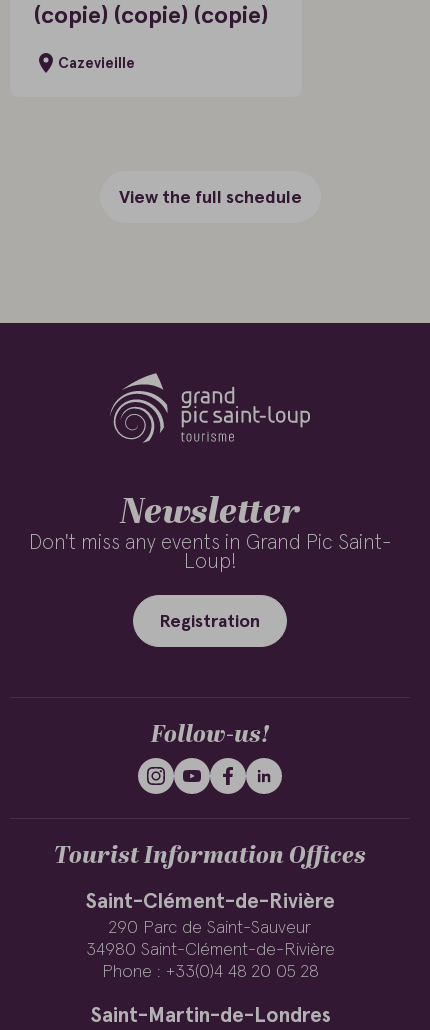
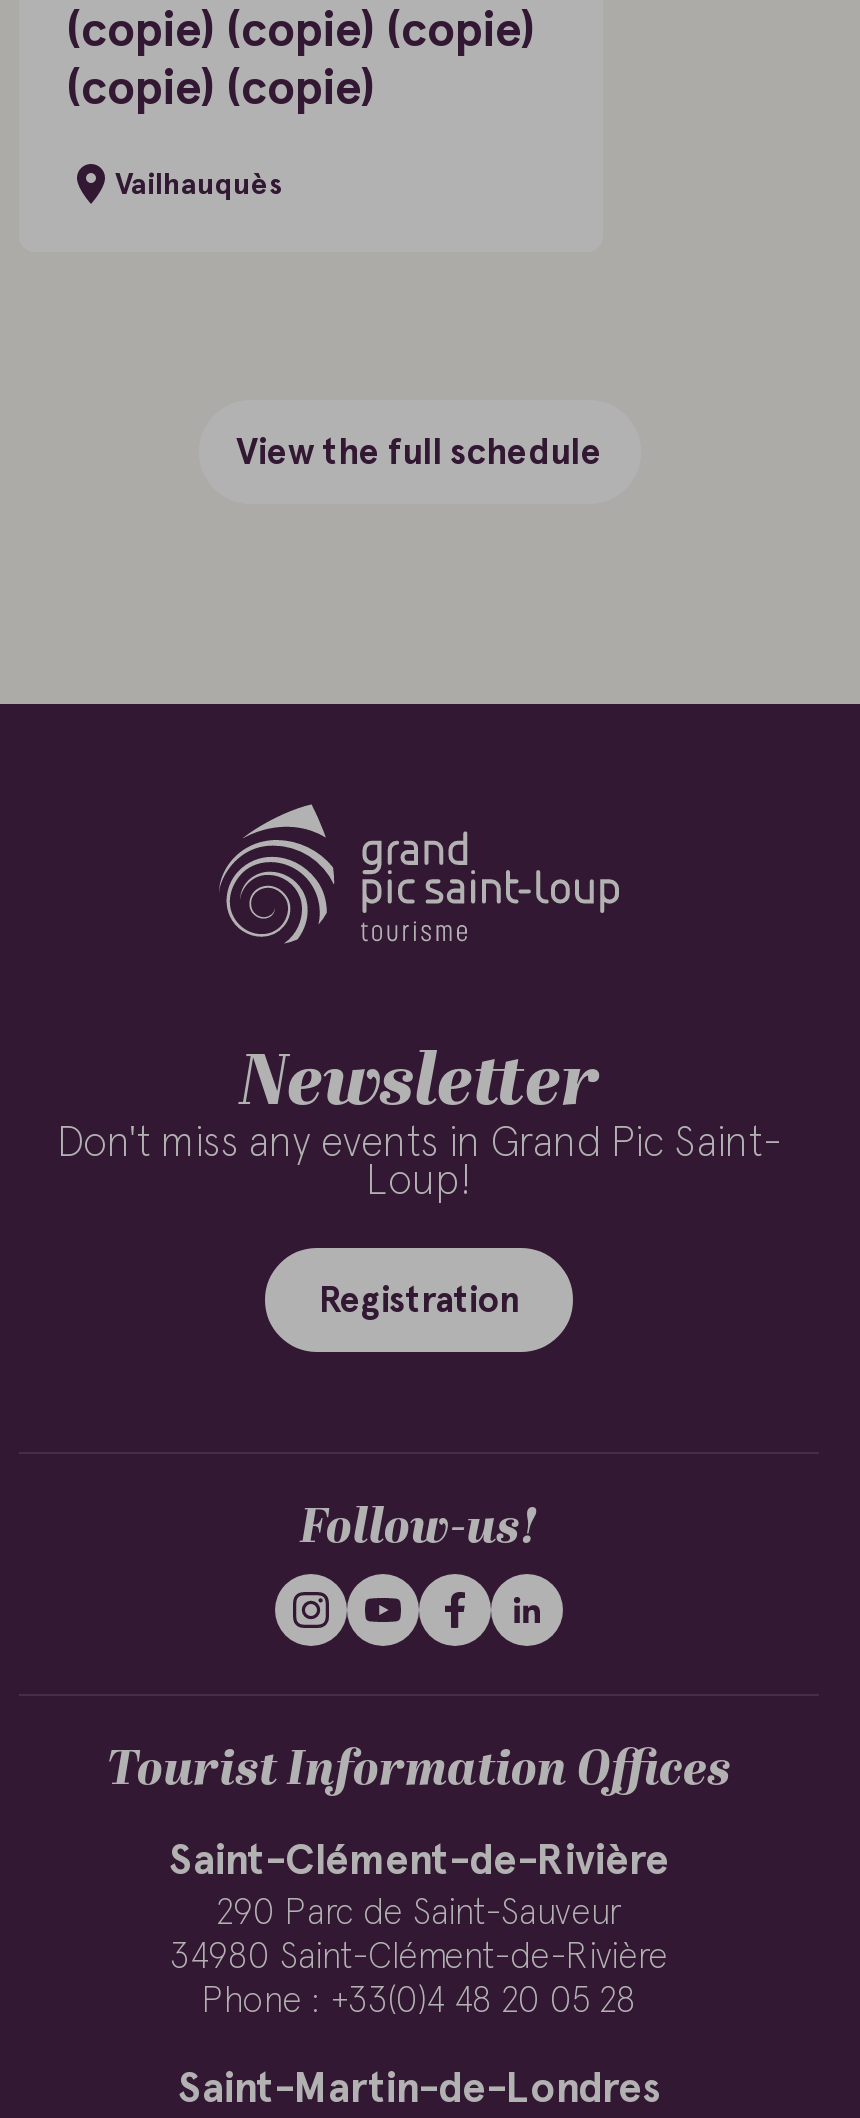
[58,56,135,71] Cazevieille -> [67,66,375,200] (copie) (copie) | Vailhauquès

